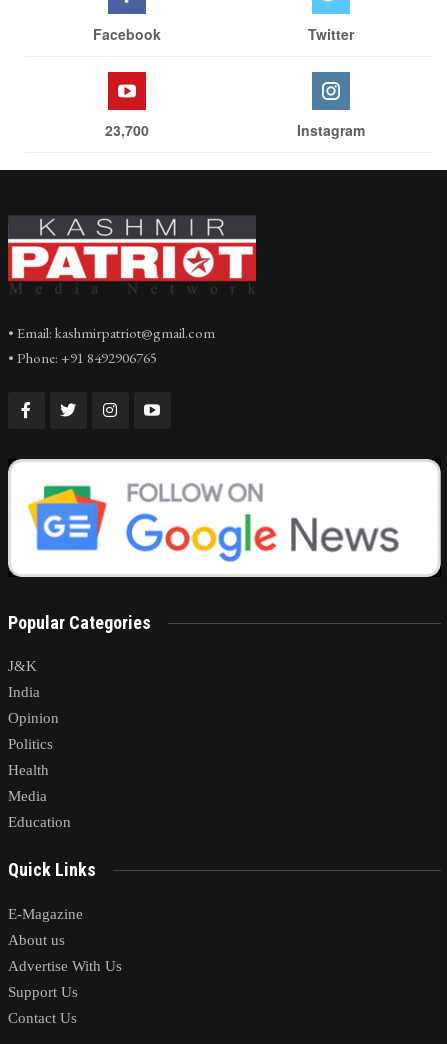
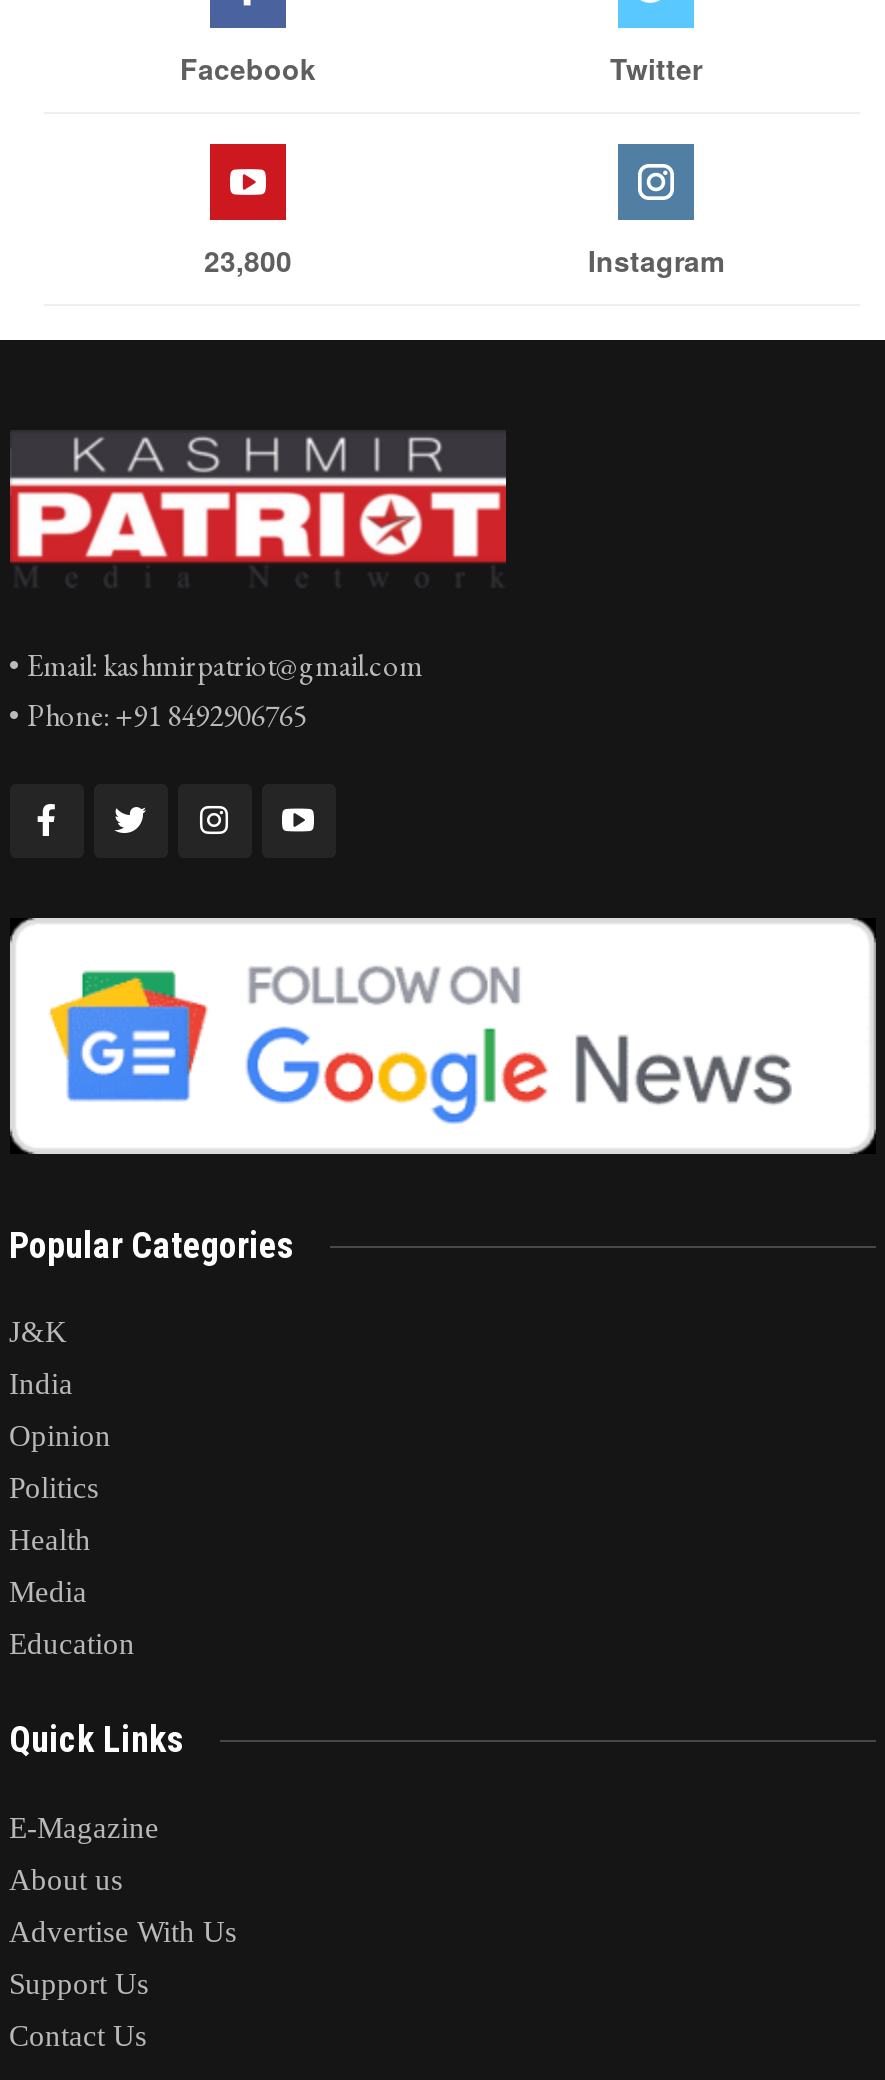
[105,120,149,140] 23,700 -> [204,239,292,279] 23,800

